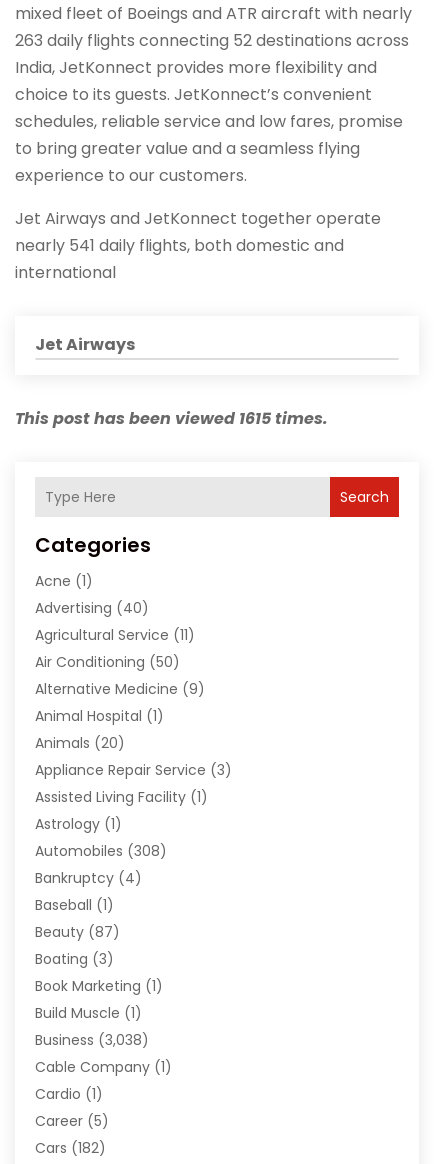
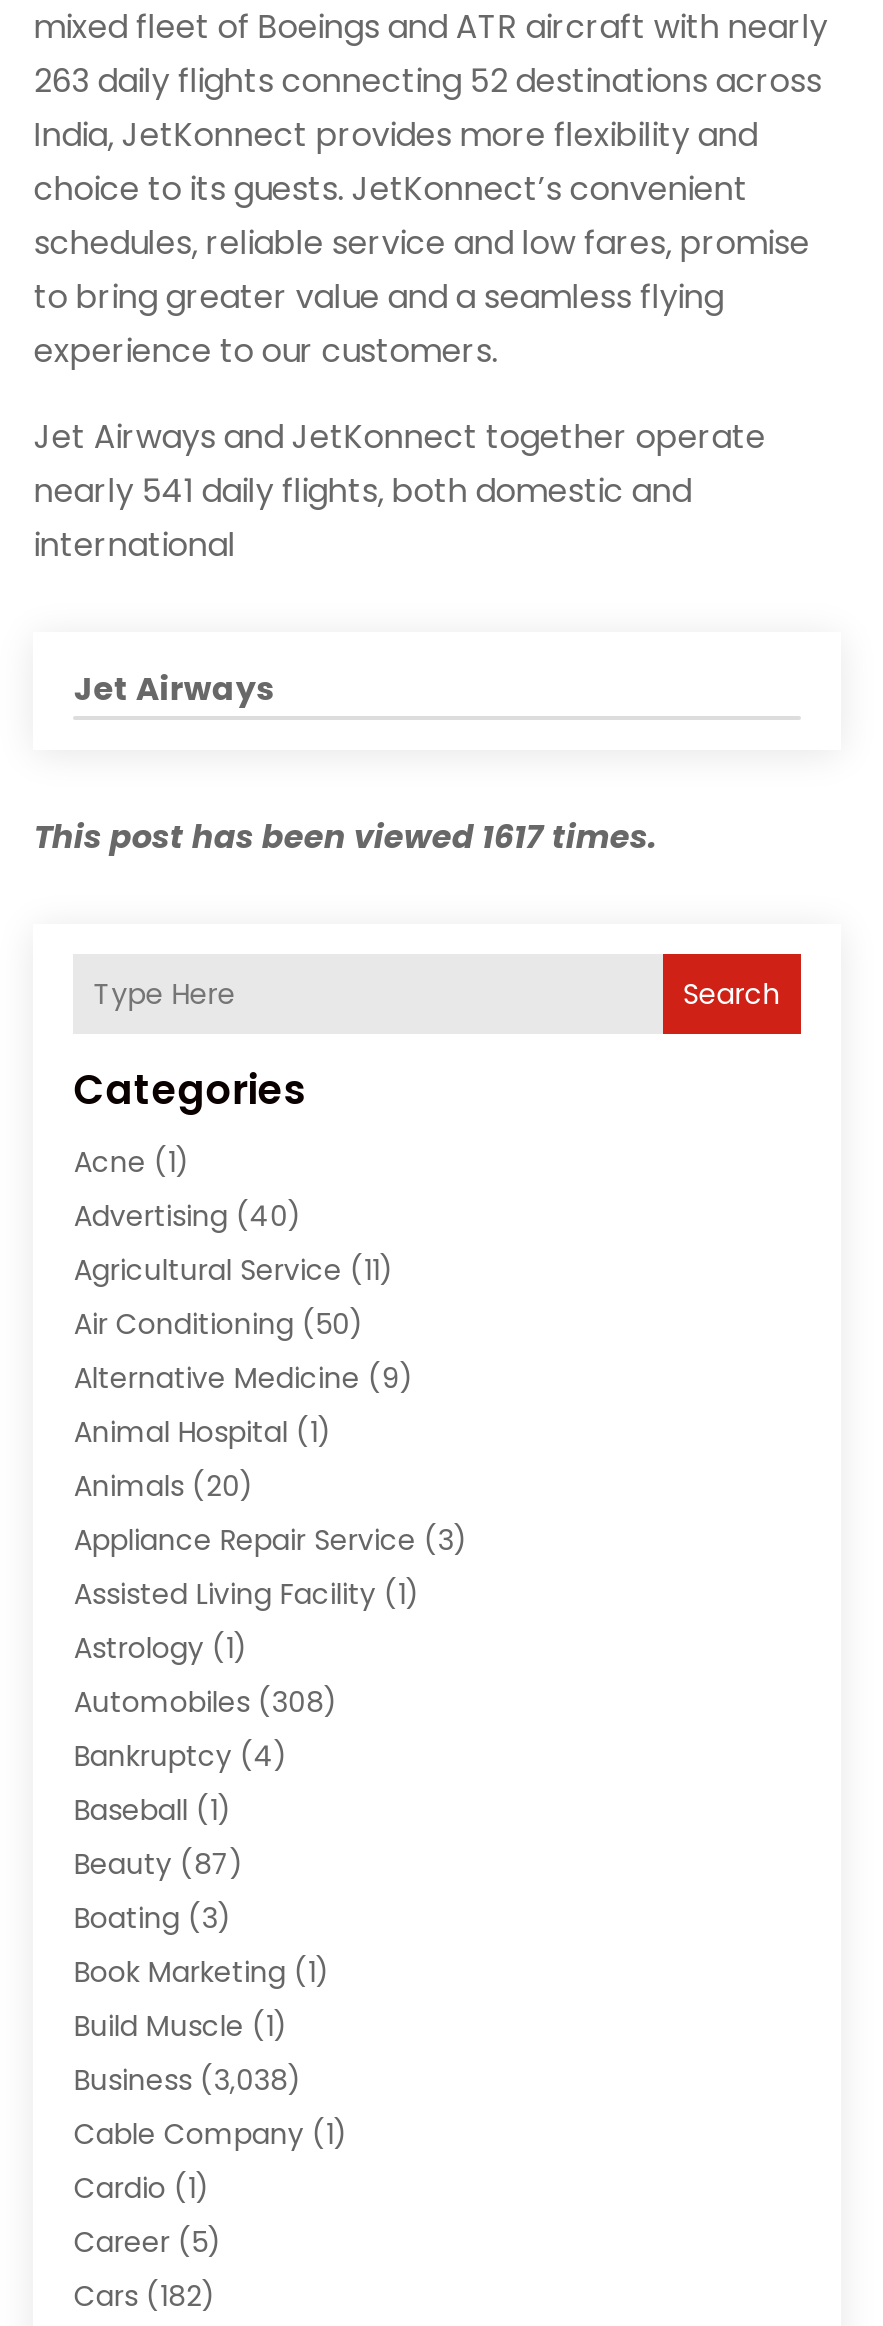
[15,407,328,430] This post has been viewed 1615 times. -> [34,815,658,861] This post has been viewed 1617 times.

